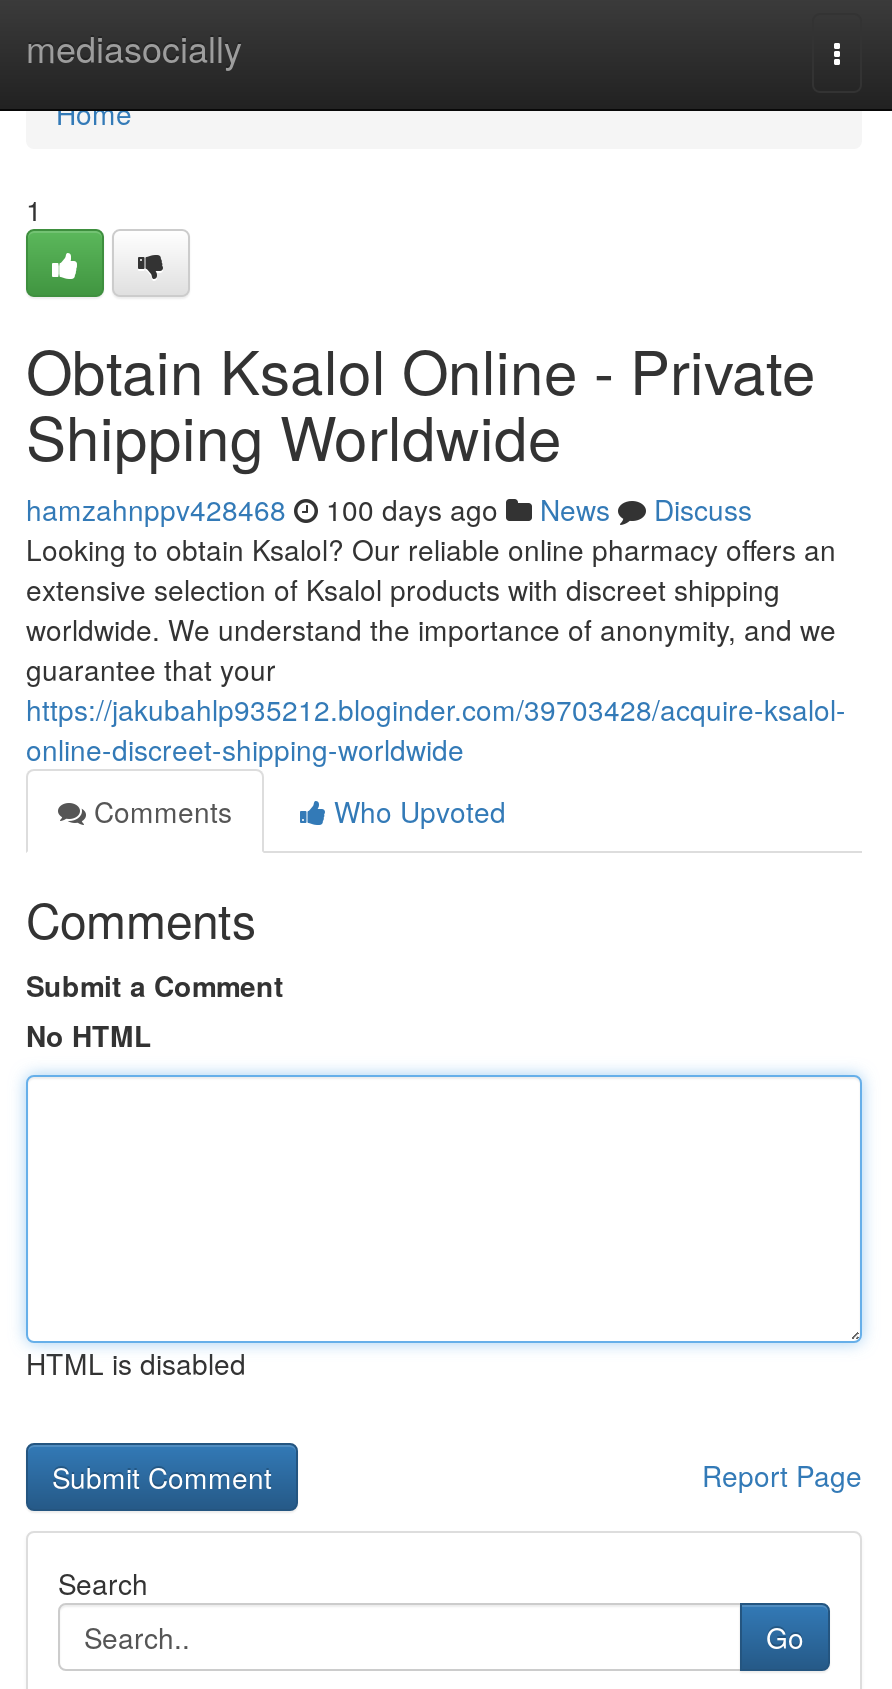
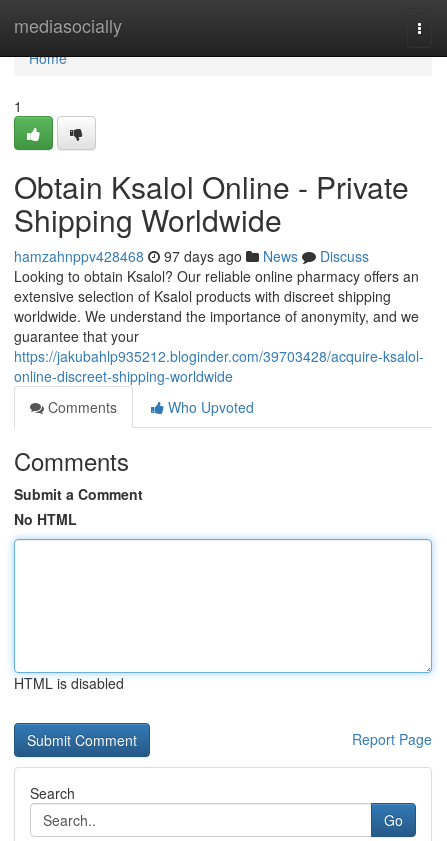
[26,489,752,529] hamzahnppv428468 100 days ago News Discuss -> [14,246,369,266] hamzahnppv428468 97 days ago News Discuss

